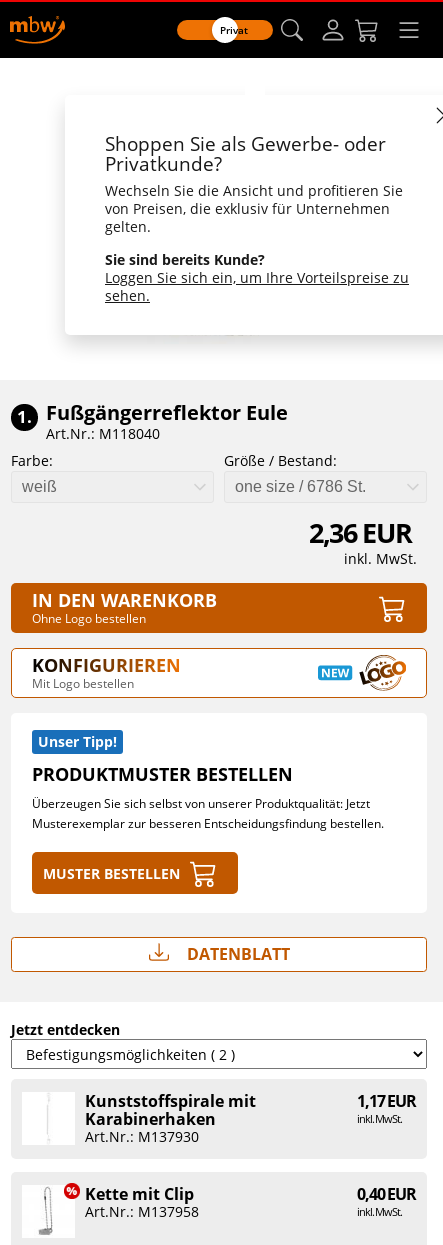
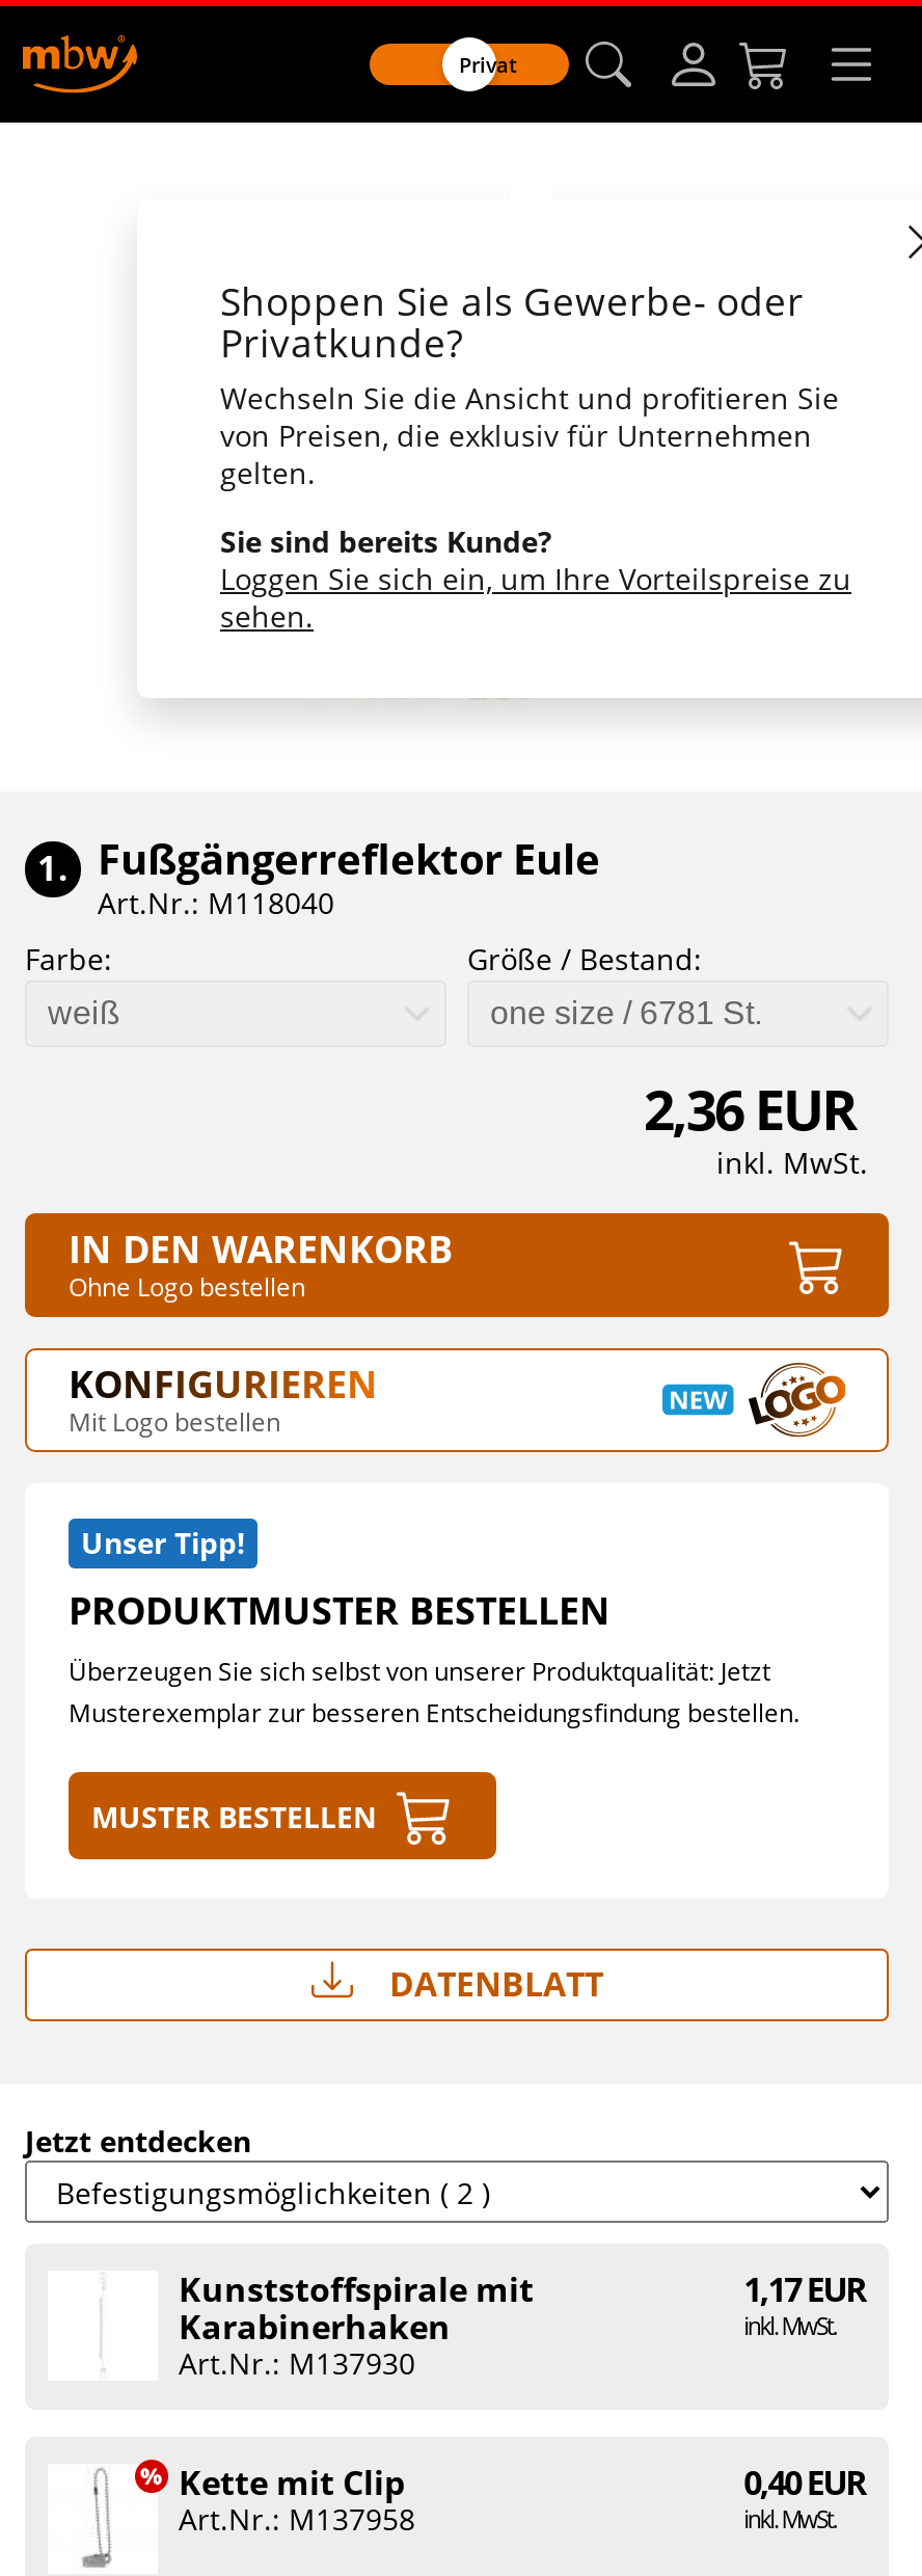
[235,478,366,495] one size / 6786 St. -> [490,995,762,1030] one size / 6781 St.

